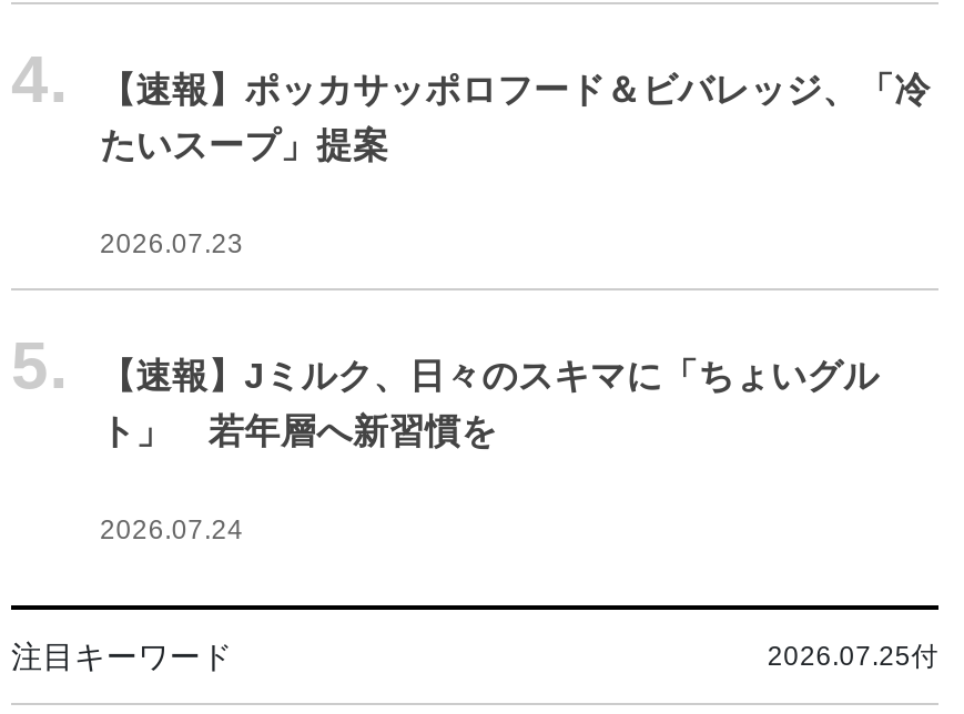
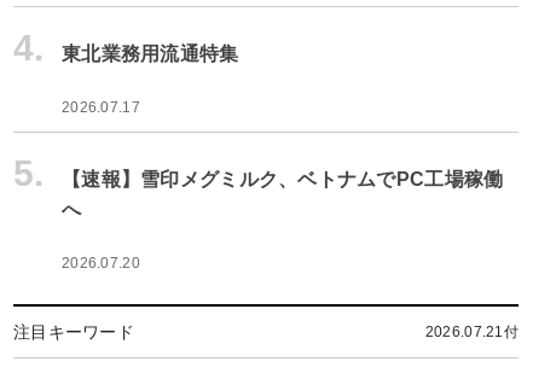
[100,70,931,259] 【速報】ポッカサッポロフード＆ビバレッジ、「冷 | たいスープ」提案 | 2026.07.23 -> [62,43,239,116] 東北業務用流通特集 | 2026.07.17
[100,356,879,394] 【速報】Jミルク、日々のスキマに「ちょいグル -> [62,169,503,189] 【速報】雪印メグミルク、ベトナムでPC工場稼働
[100,412,497,449] ト」 若年層へ新習慣を -> [62,199,81,219] へ
[100,514,244,545] 2026.07.24 -> [62,254,140,271] 2026.07.20
[767,640,938,671] 2026.07.25付 -> [425,323,518,340] 2026.07.21付

